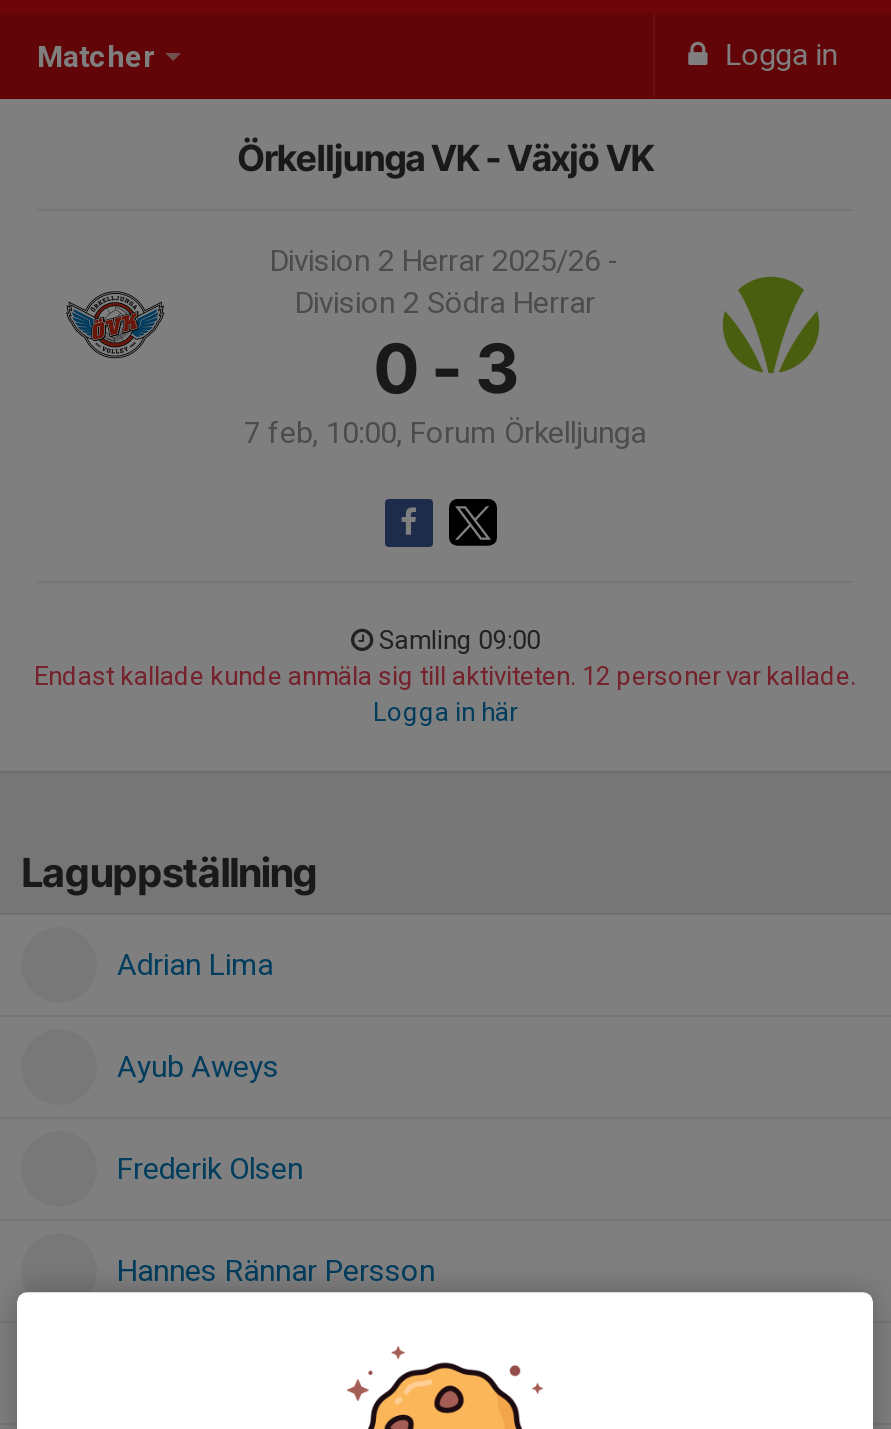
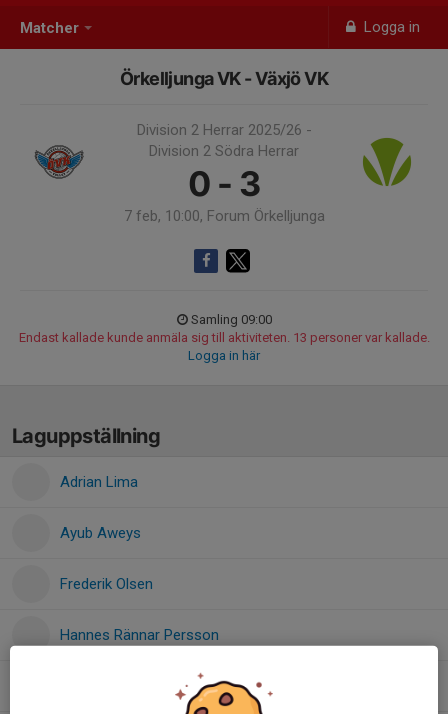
[34,661,856,691] Endast kallade kunde anmäla sig till aktiviteten. 12 personer var kallade. -> [18,330,429,345] Endast kallade kunde anmäla sig till aktiviteten. 13 personer var kallade.

